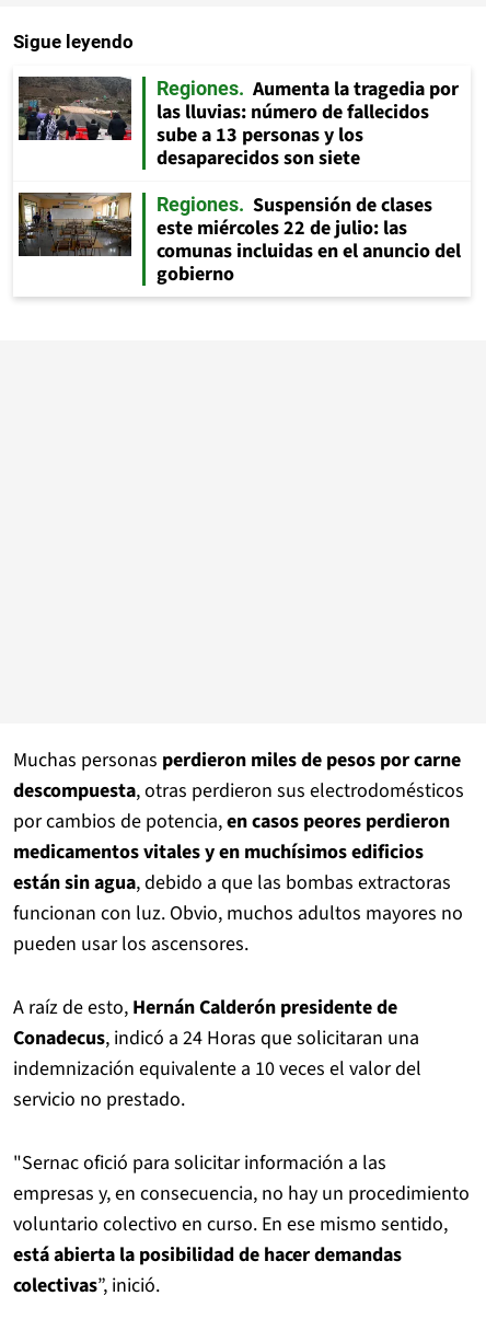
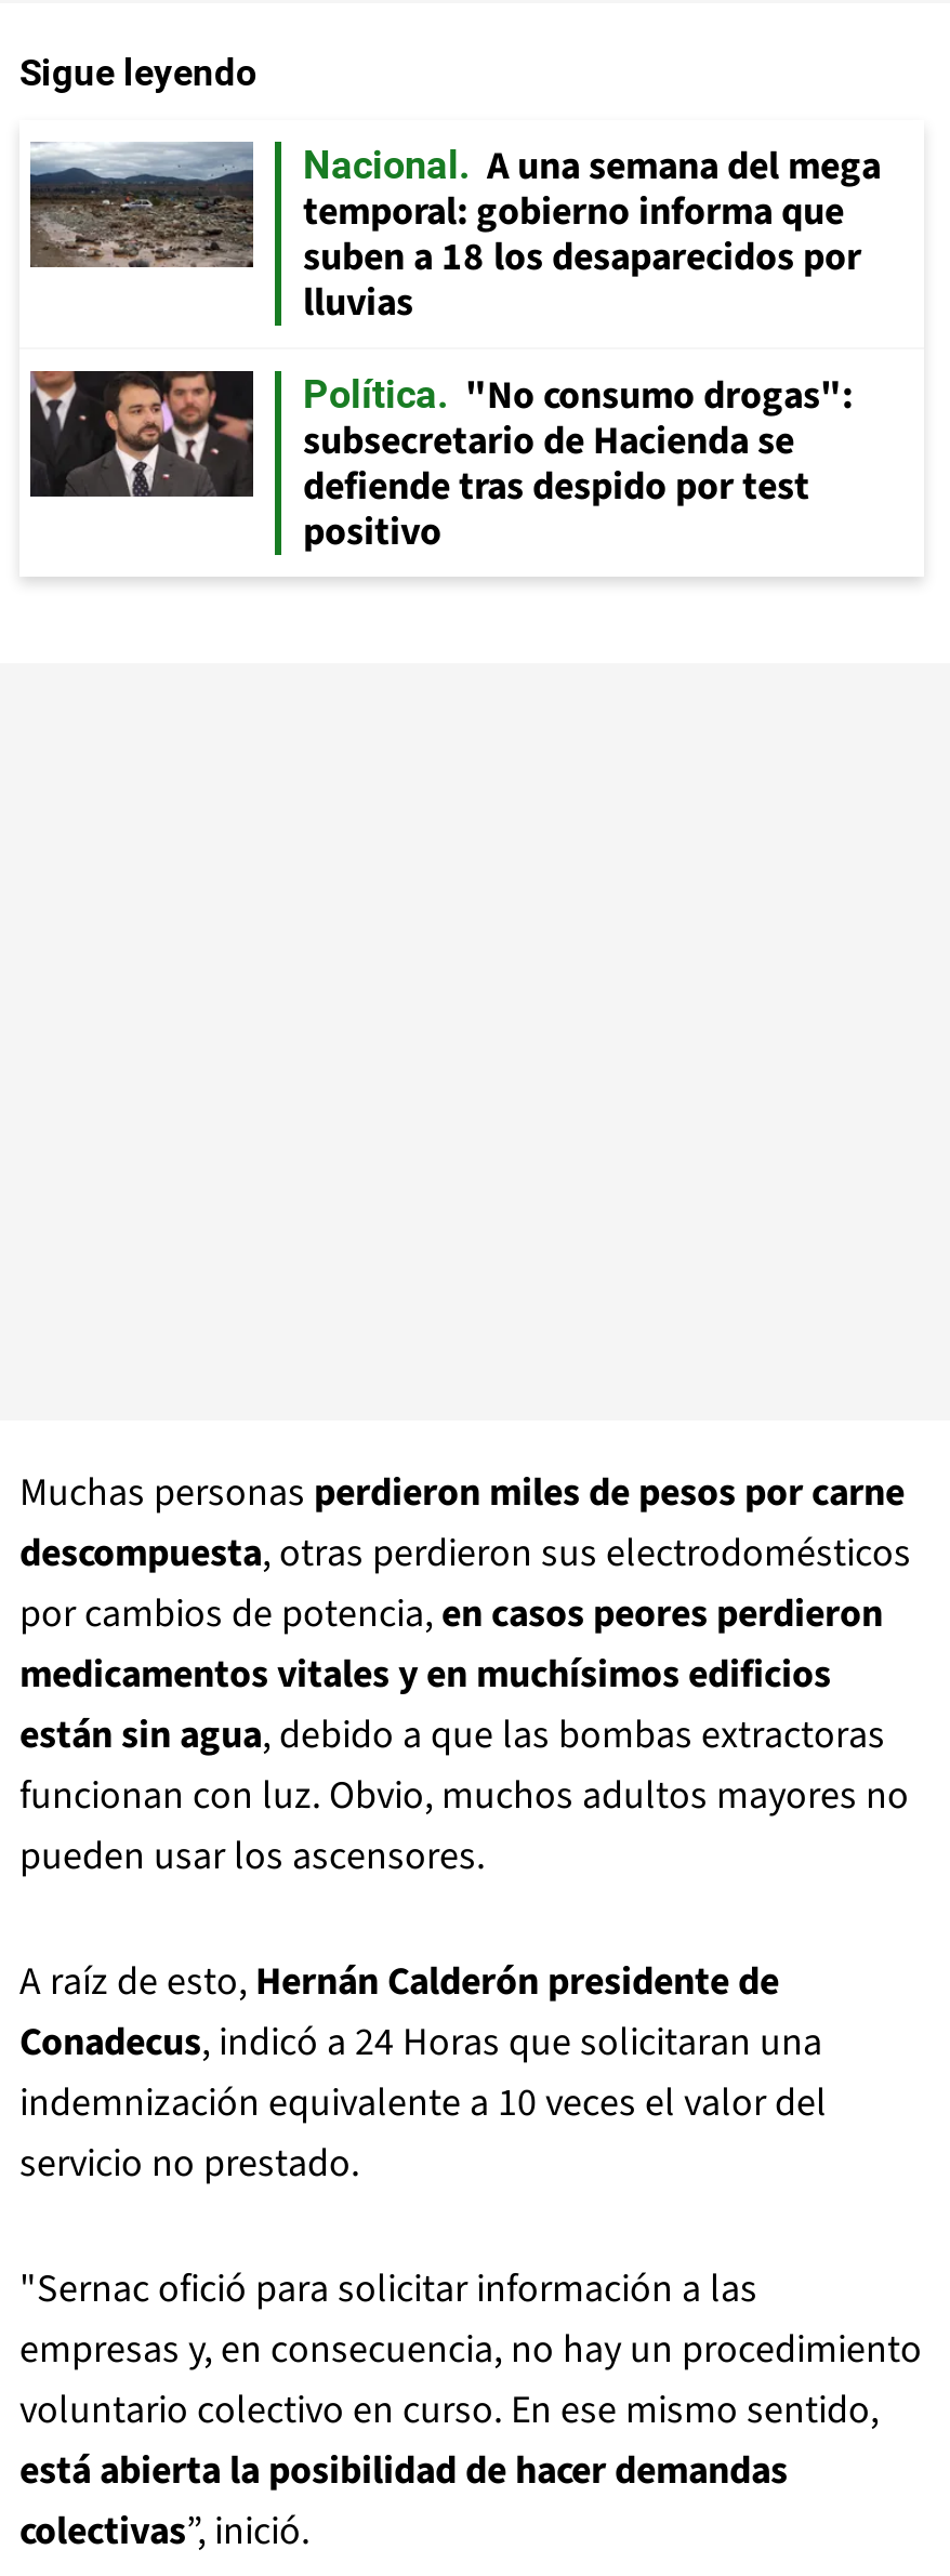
[18,76,459,172] [image] | Regiones | Aumenta la tragedia por | las lluvias: número de fallecidos | sube a 13 personas y los | desaparecidos son siete -> [28,140,881,330] [image] | Nacional | A una semana del mega | temporal: gobierno informa que | suben a 18 los desaparecidos por | lluvias
[18,192,461,288] [image] | Regiones | Suspensión de clases | este miércoles 22 de julio: las | comunas incluidas en el anuncio del | gobierno -> [28,369,853,559] [image] | Política | "No consumo drogas": | subsecretario de Hacienda se | defiende tras despido por test | positivo

